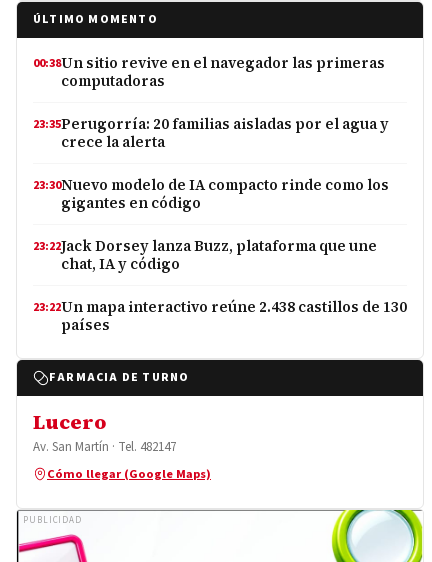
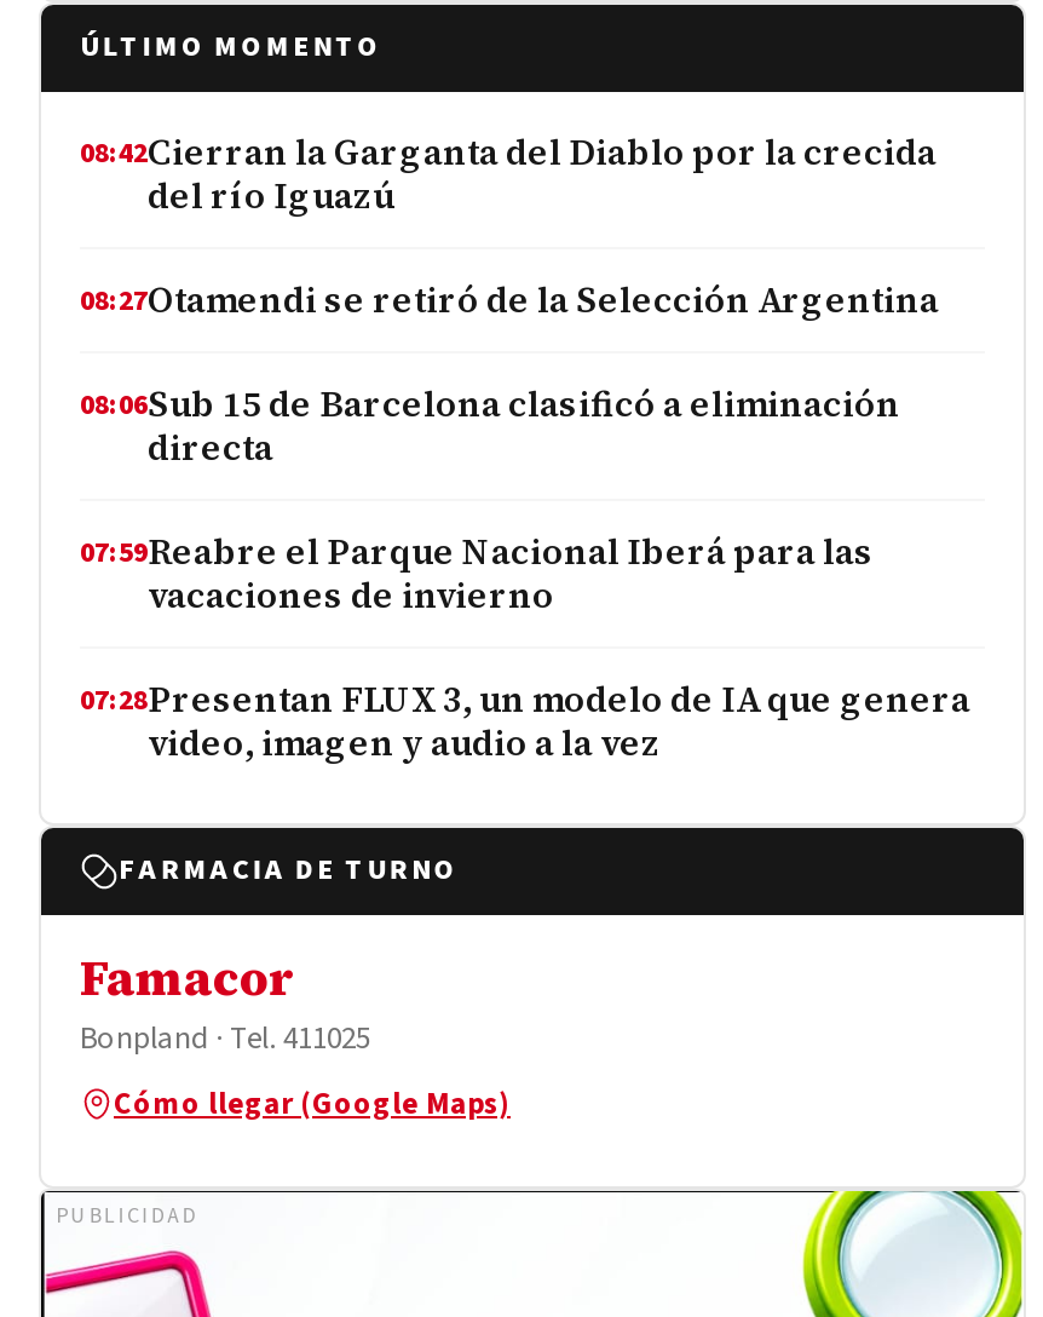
[33,53,385,91] 00:38Un sitio revive en el navegador las primeras | computadoras -> [80,129,937,221] 08:42Cierran la Garganta del Diablo por la crecida | del río Iguazú
[33,114,389,152] 23:35Perugorría: 20 familias aisladas por el agua y | crece la alerta -> [80,276,939,325] 08:27Otamendi se retiró de la Selección Argentina
[33,175,389,213] 23:30Nuevo modelo de IA compacto rinde como los | gigantes en código -> [80,381,900,473] 08:06Sub 15 de Barcelona clasificó a eliminación | directa
[33,236,377,274] 23:22Jack Dorsey lanza Buzz, plataforma que une | chat, IA y código -> [80,528,874,620] 07:59Reabre el Parque Nacional Iberá para las | vacaciones de invierno
[33,297,407,335] 23:22Un mapa interactivo reúne 2.438 castillos de 130 | países -> [80,676,970,768] 07:28Presentan FLUX 3, un modelo de IA que genera | video, imagen y audio a la vez
[33,408,176,456] Lucero | Av. San Martín · Tel. 482147 -> [80,945,370,1061] Famacor | Bonpland · Tel. 411025

